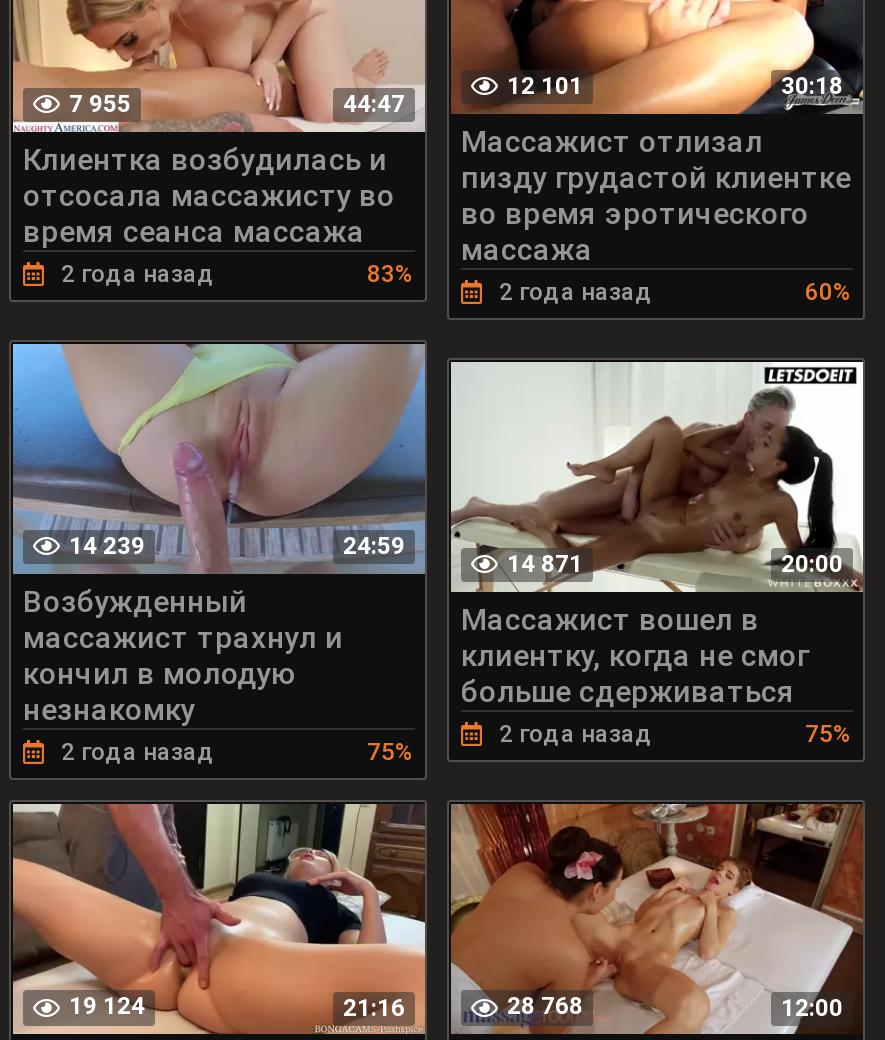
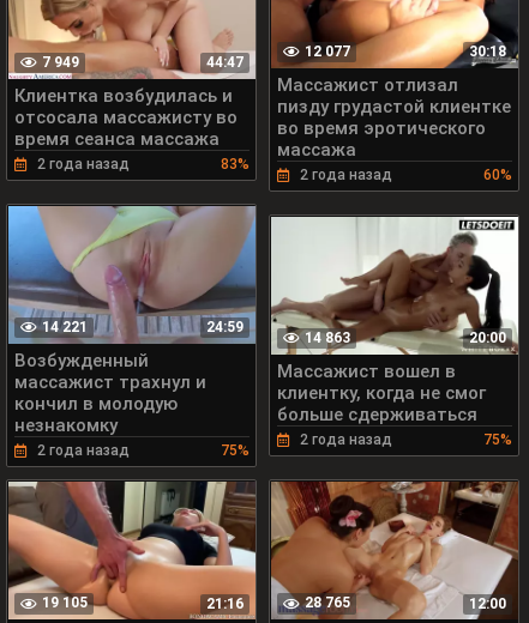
[507,72,583,100] 12 101 -> [305,43,350,60] 12 077
[69,90,131,118] 7 955 -> [42,54,79,70] 7 949
[69,532,145,560] 14 239 -> [42,319,88,336] 14 221
[507,550,583,578] 14 871 -> [305,330,350,346] 14 863
[69,993,145,1021] 19 124 -> [42,595,88,612] 19 105
[507,993,583,1021] 28 768 -> [305,595,350,612] 28 765

